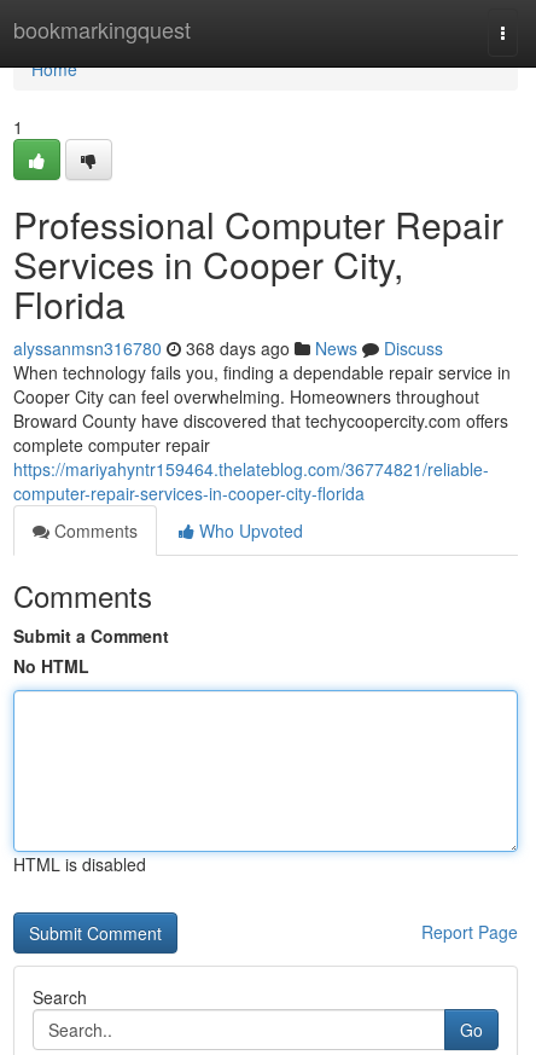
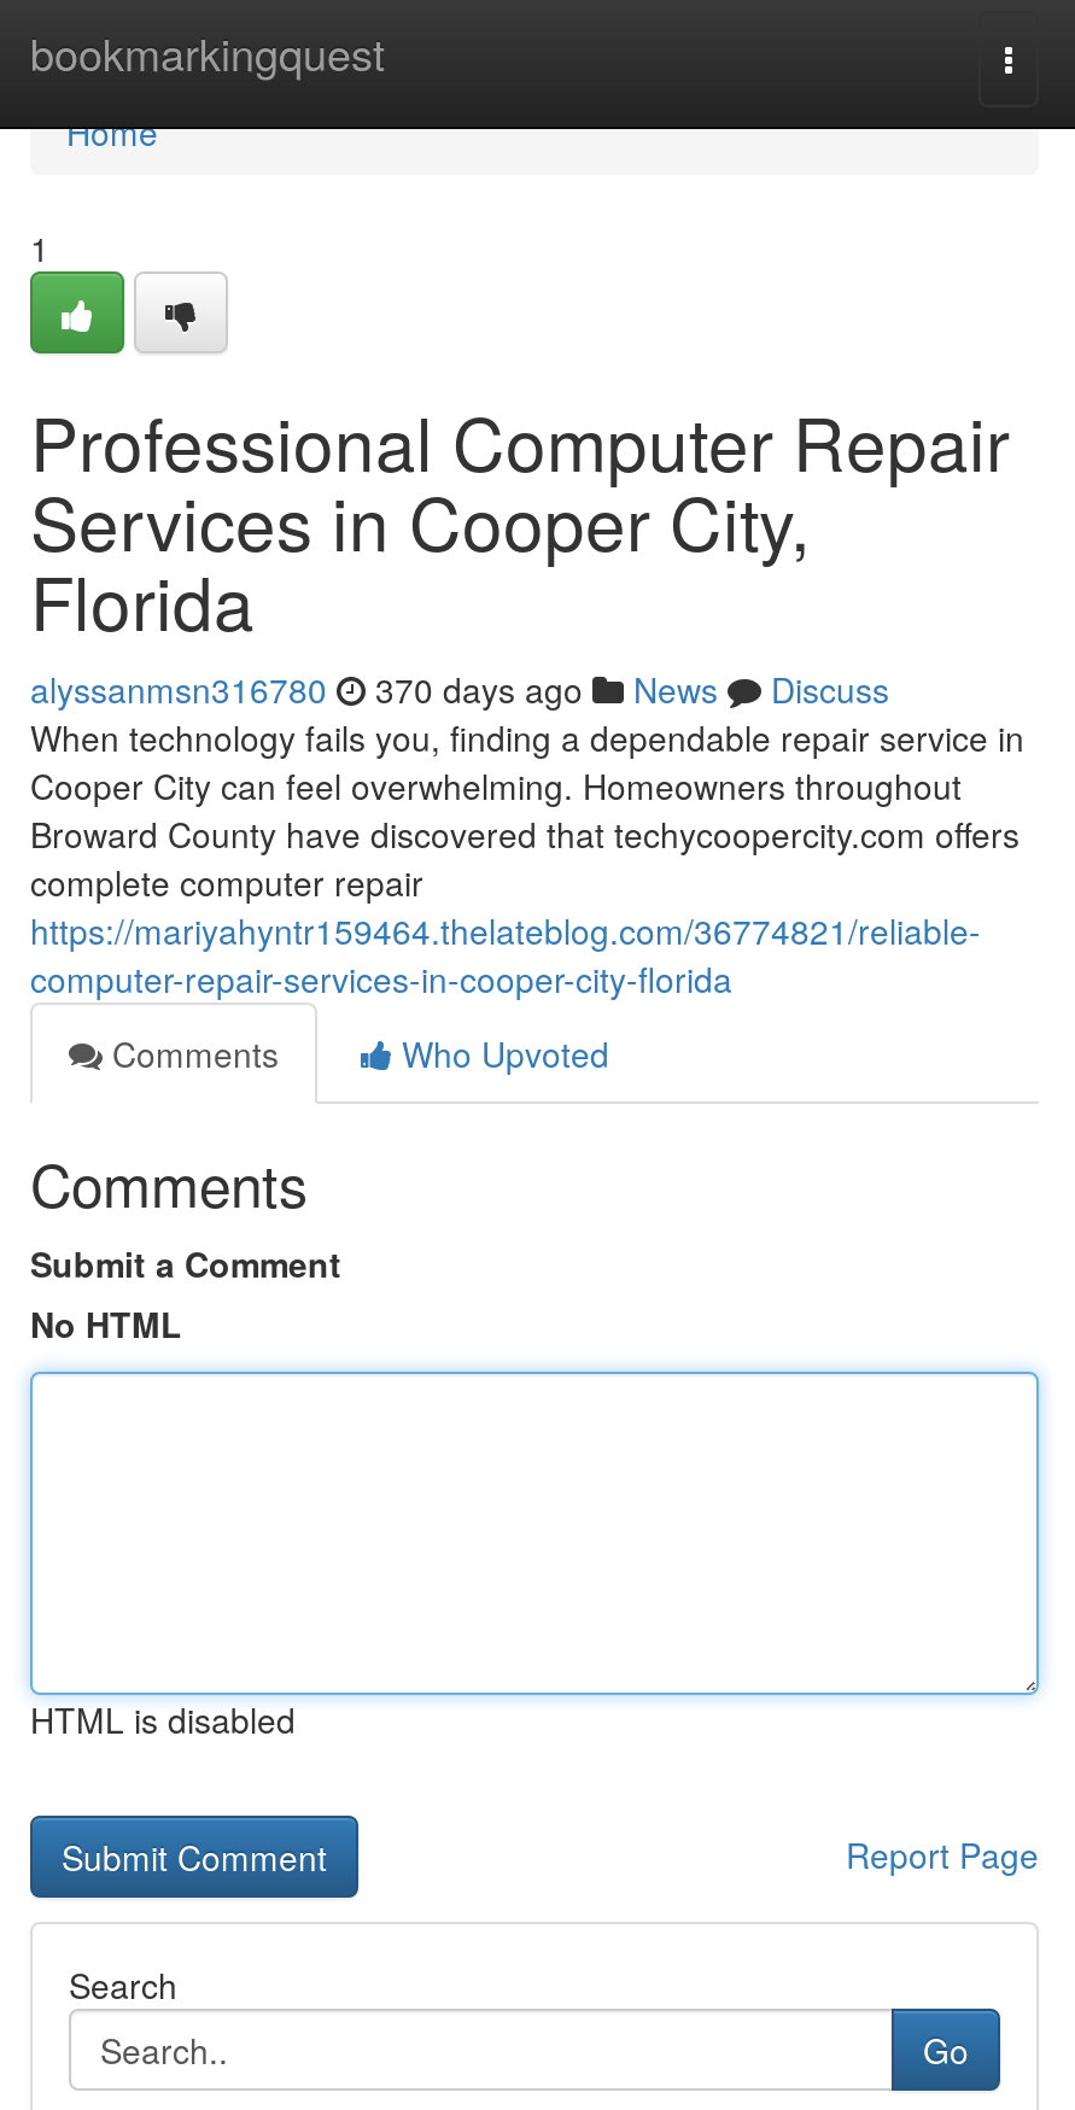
[13,336,443,360] alyssanmsn316780 368 days ago News Discuss -> [30,665,889,713] alyssanmsn316780 370 days ago News Discuss

